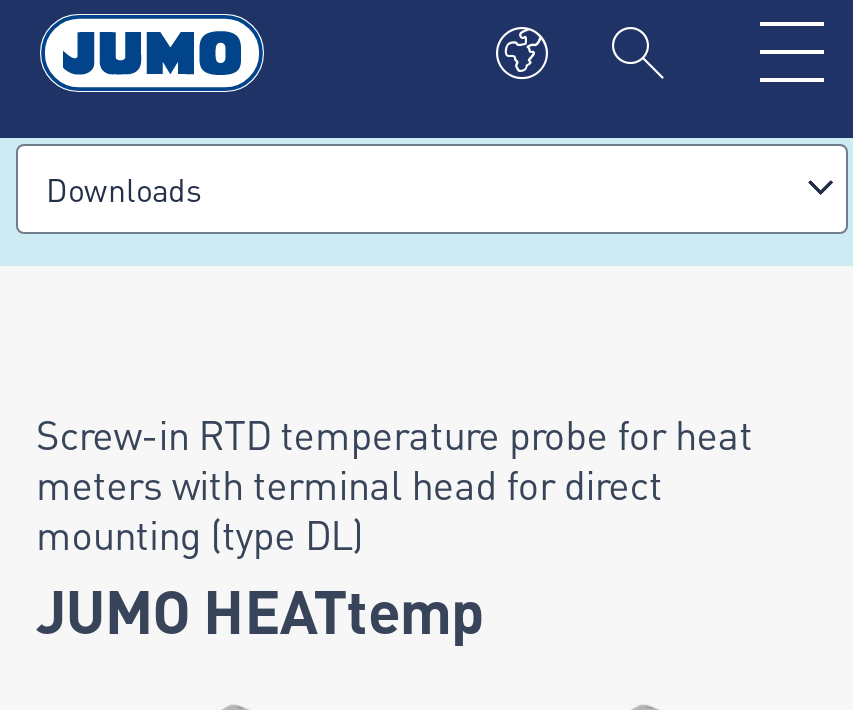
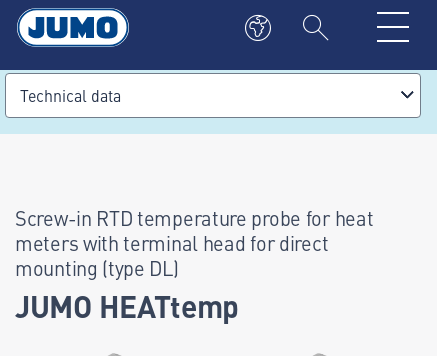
[46,166,202,210] Downloads -> [20,84,121,106] Technical data

